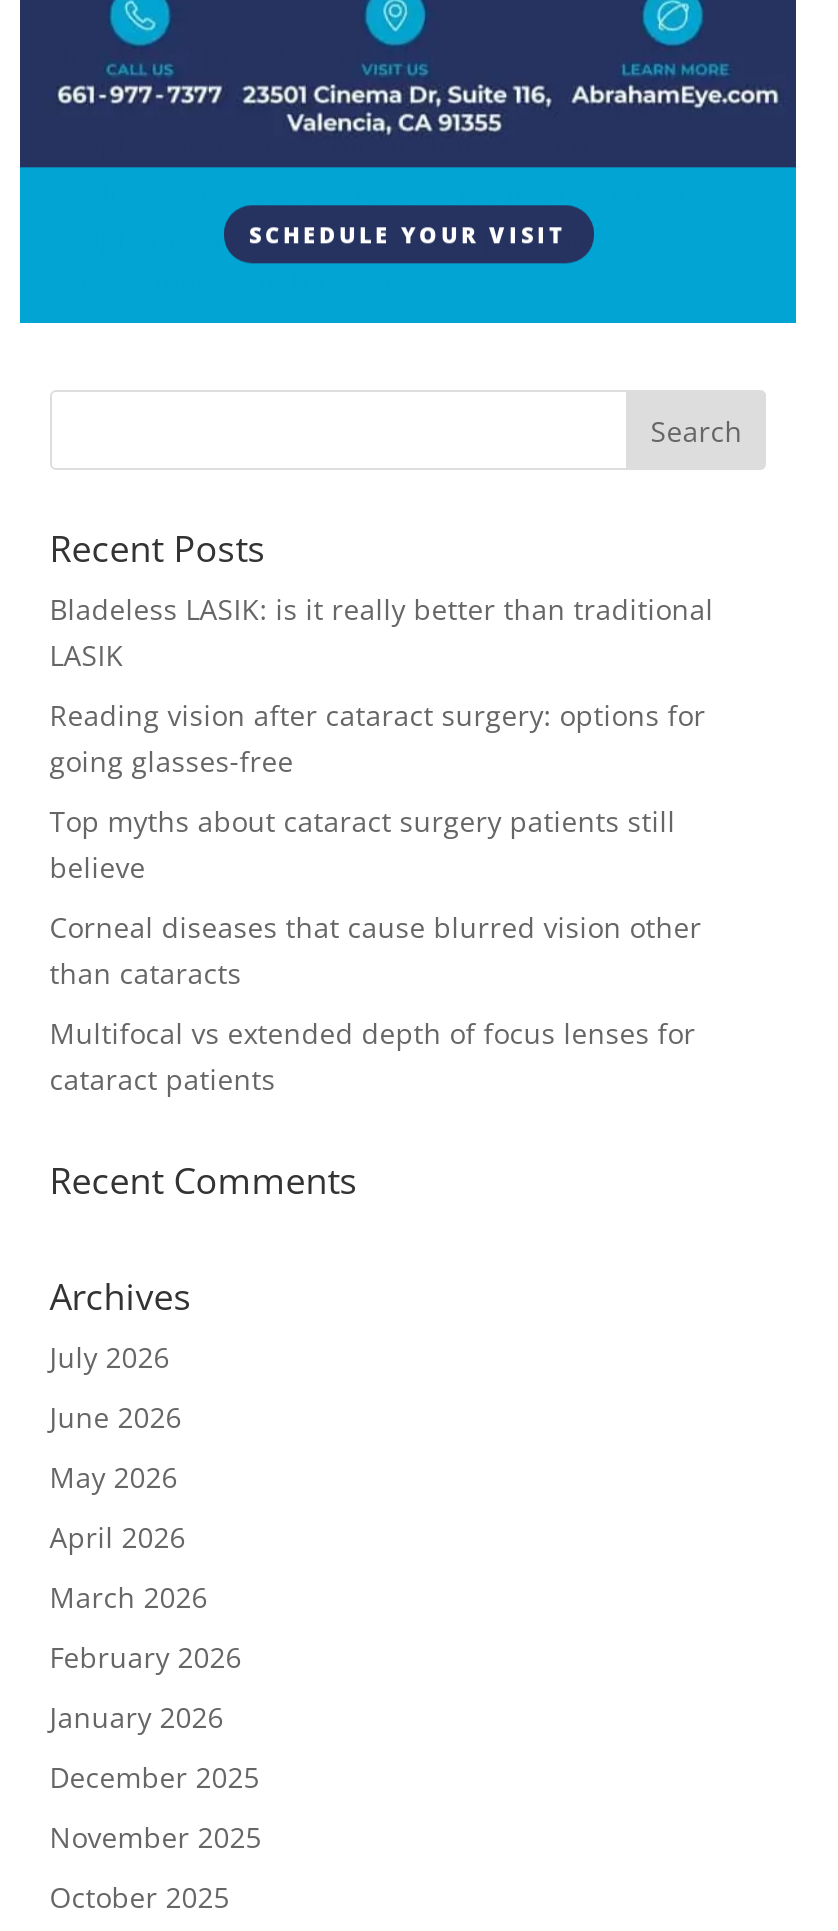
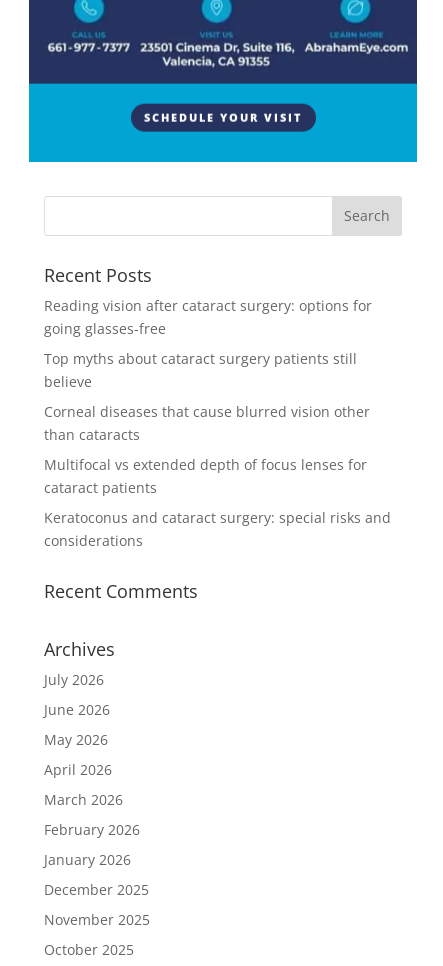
[50,591,714,675] Bladeless LASIK: is it really better than traditional | LASIK -> none
moved [50,697,706,1099] -> [44,295,372,496]: Reading vision after cataract surgery: options for | going glasses-free | Top myths about cataract surgery patients still | believe | Corneal diseases that cause blurred vision other | than cataracts | Multifocal vs extended depth of focus lenses for | cataract patients
none -> [44,507,391,549] Keratoconus and cataract surgery: special risks and | considerations

